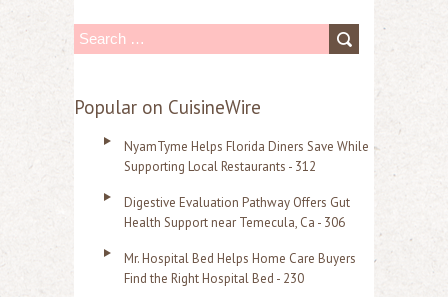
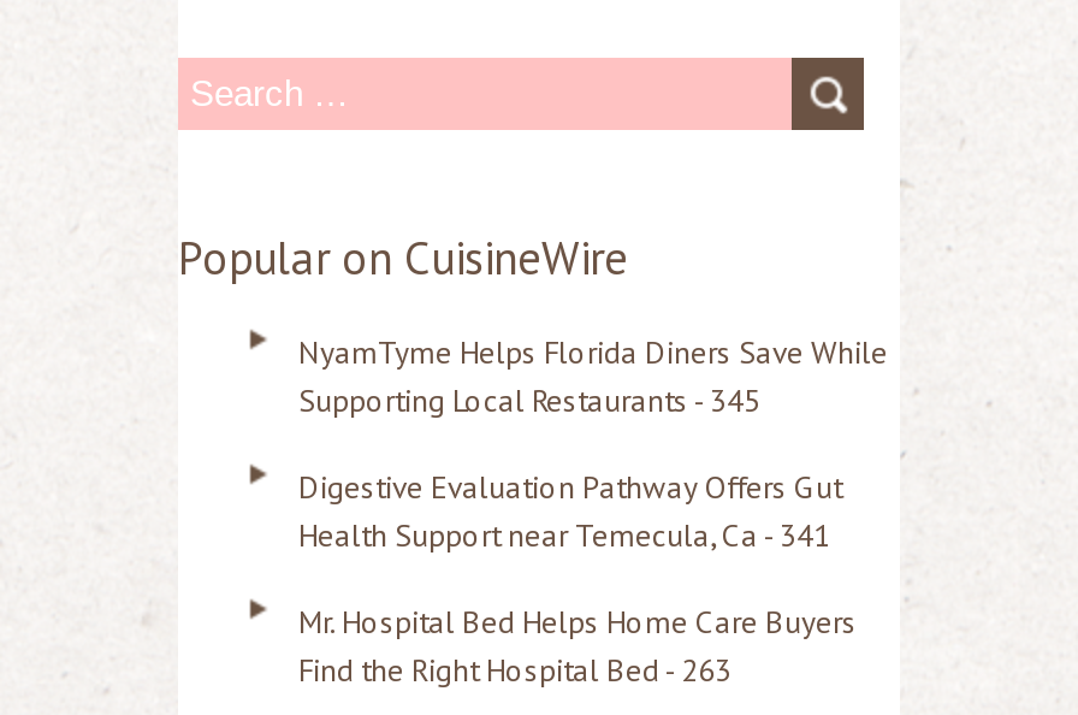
[124,157,316,174] Supporting Local Restaurants - 312 -> [298,379,760,420] Supporting Local Restaurants - 345
[124,213,345,230] Health Support near Temecula, Ca - 306 -> [298,514,830,555] Health Support near Temecula, Ca - 341
[124,269,304,286] Find the Right Hospital Bed - 230 -> [298,649,731,690] Find the Right Hospital Bed - 263

